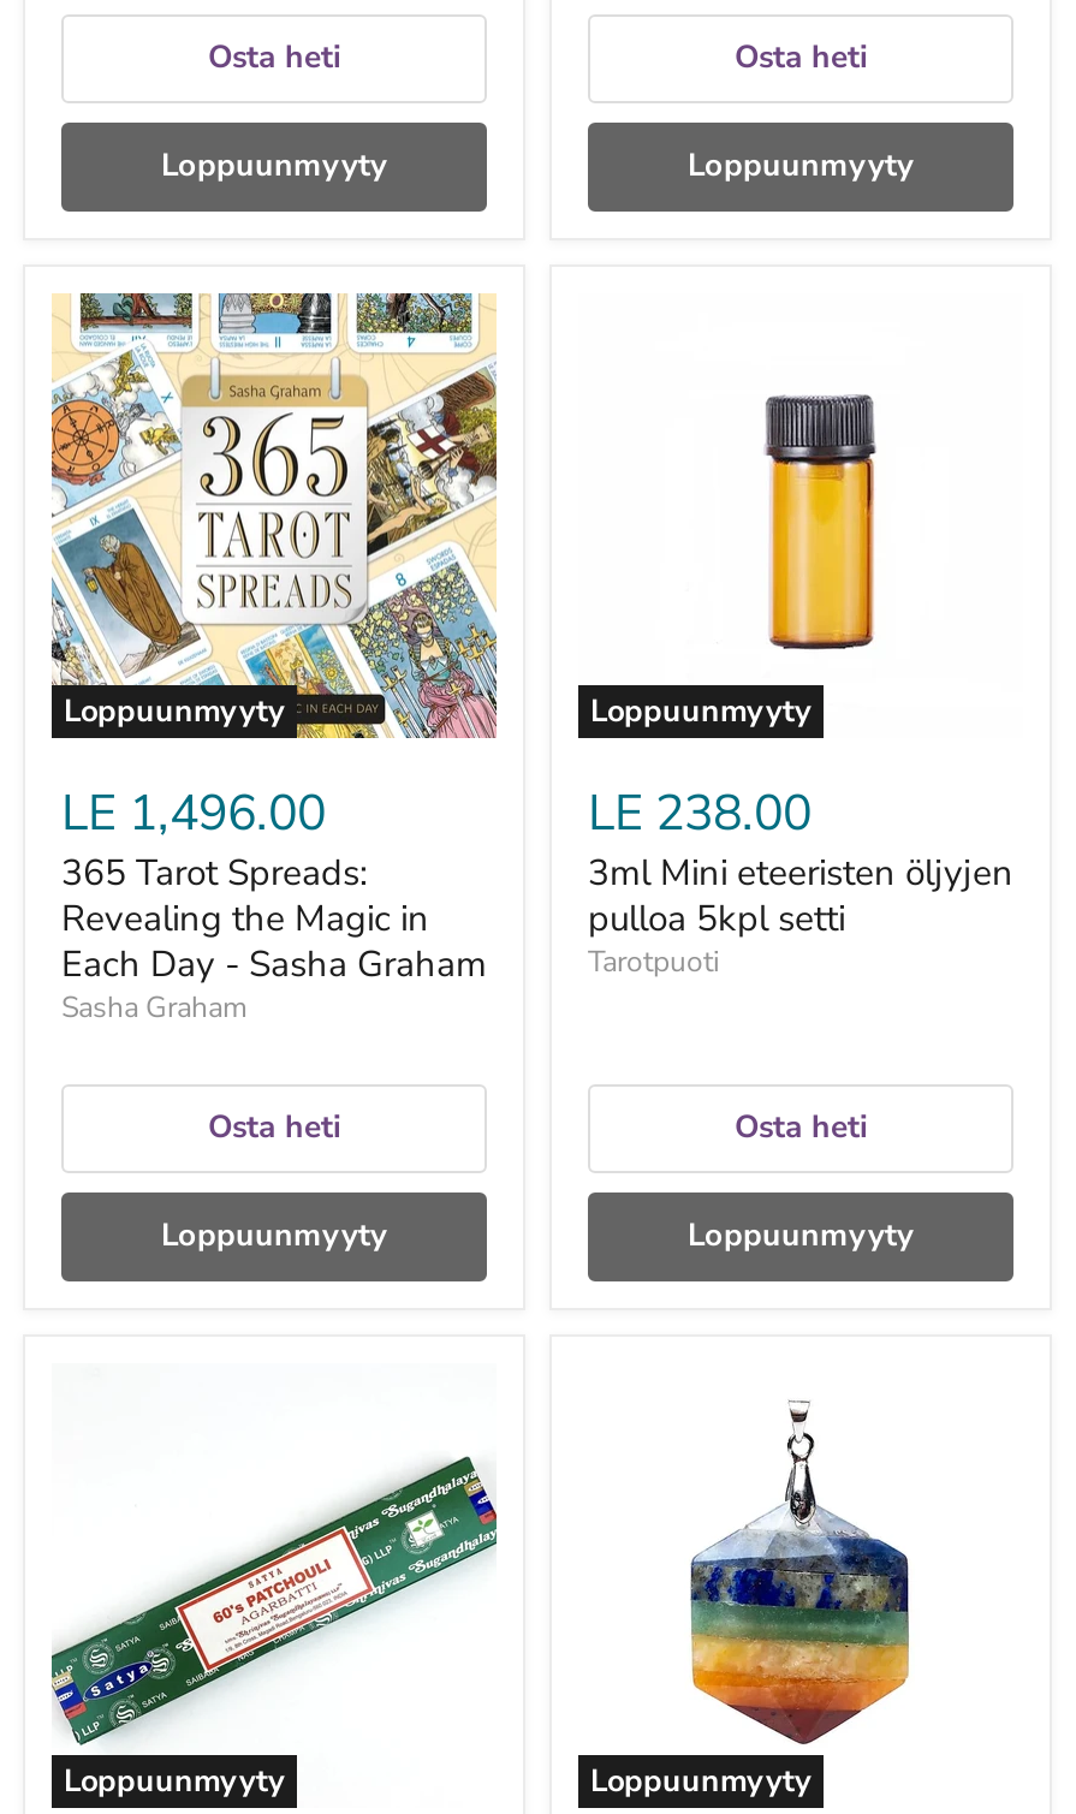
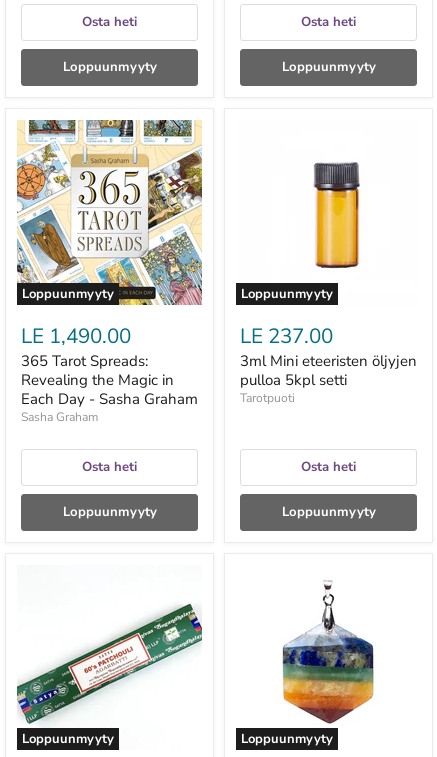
[61,779,326,847] LE 1,496.00 -> [21,322,131,350] LE 1,490.00
[588,779,812,847] LE 238.00 -> [240,322,333,350] LE 237.00

